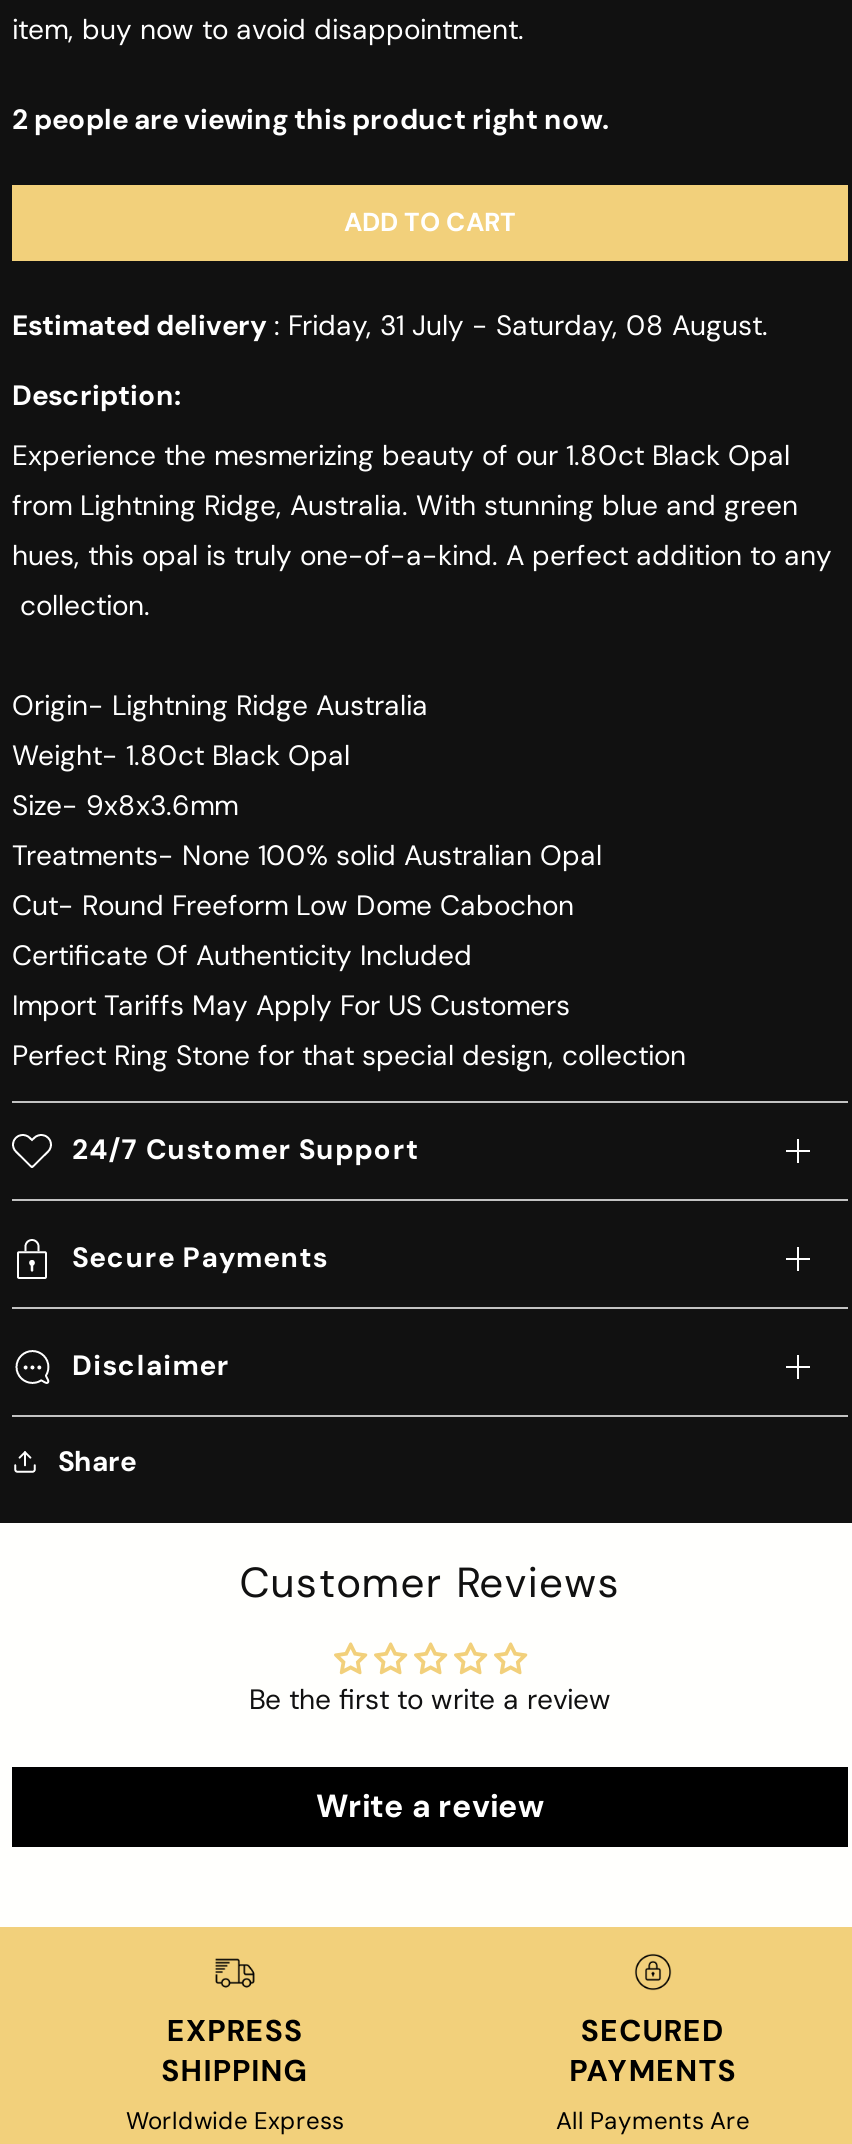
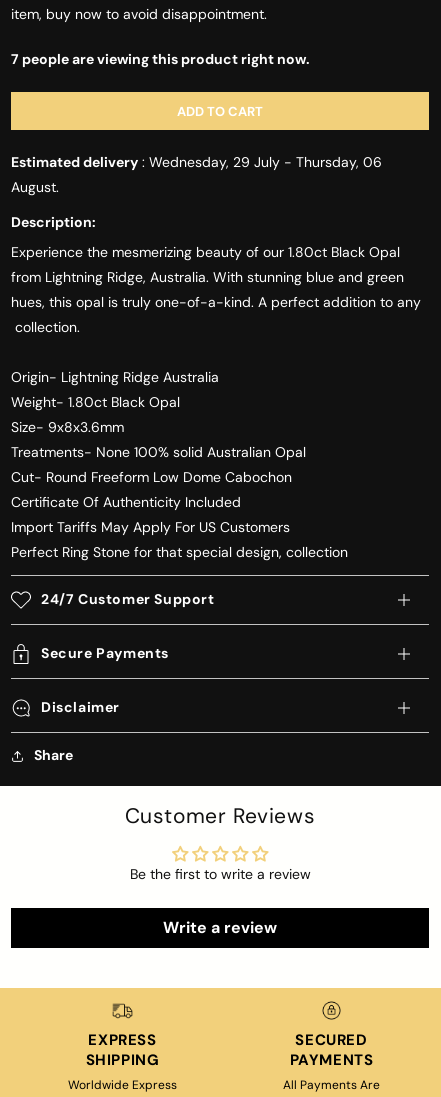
[12,100,610,136] 2 people are viewing this product right now. -> [11,50,310,68] 7 people are viewing this product right now.
[12,306,768,342] Estimated delivery: Friday, 31 July - Saturday, 08 August. -> [11,153,382,196] Estimated delivery: Wednesday, 29 July - Thursday, 06 | August.

